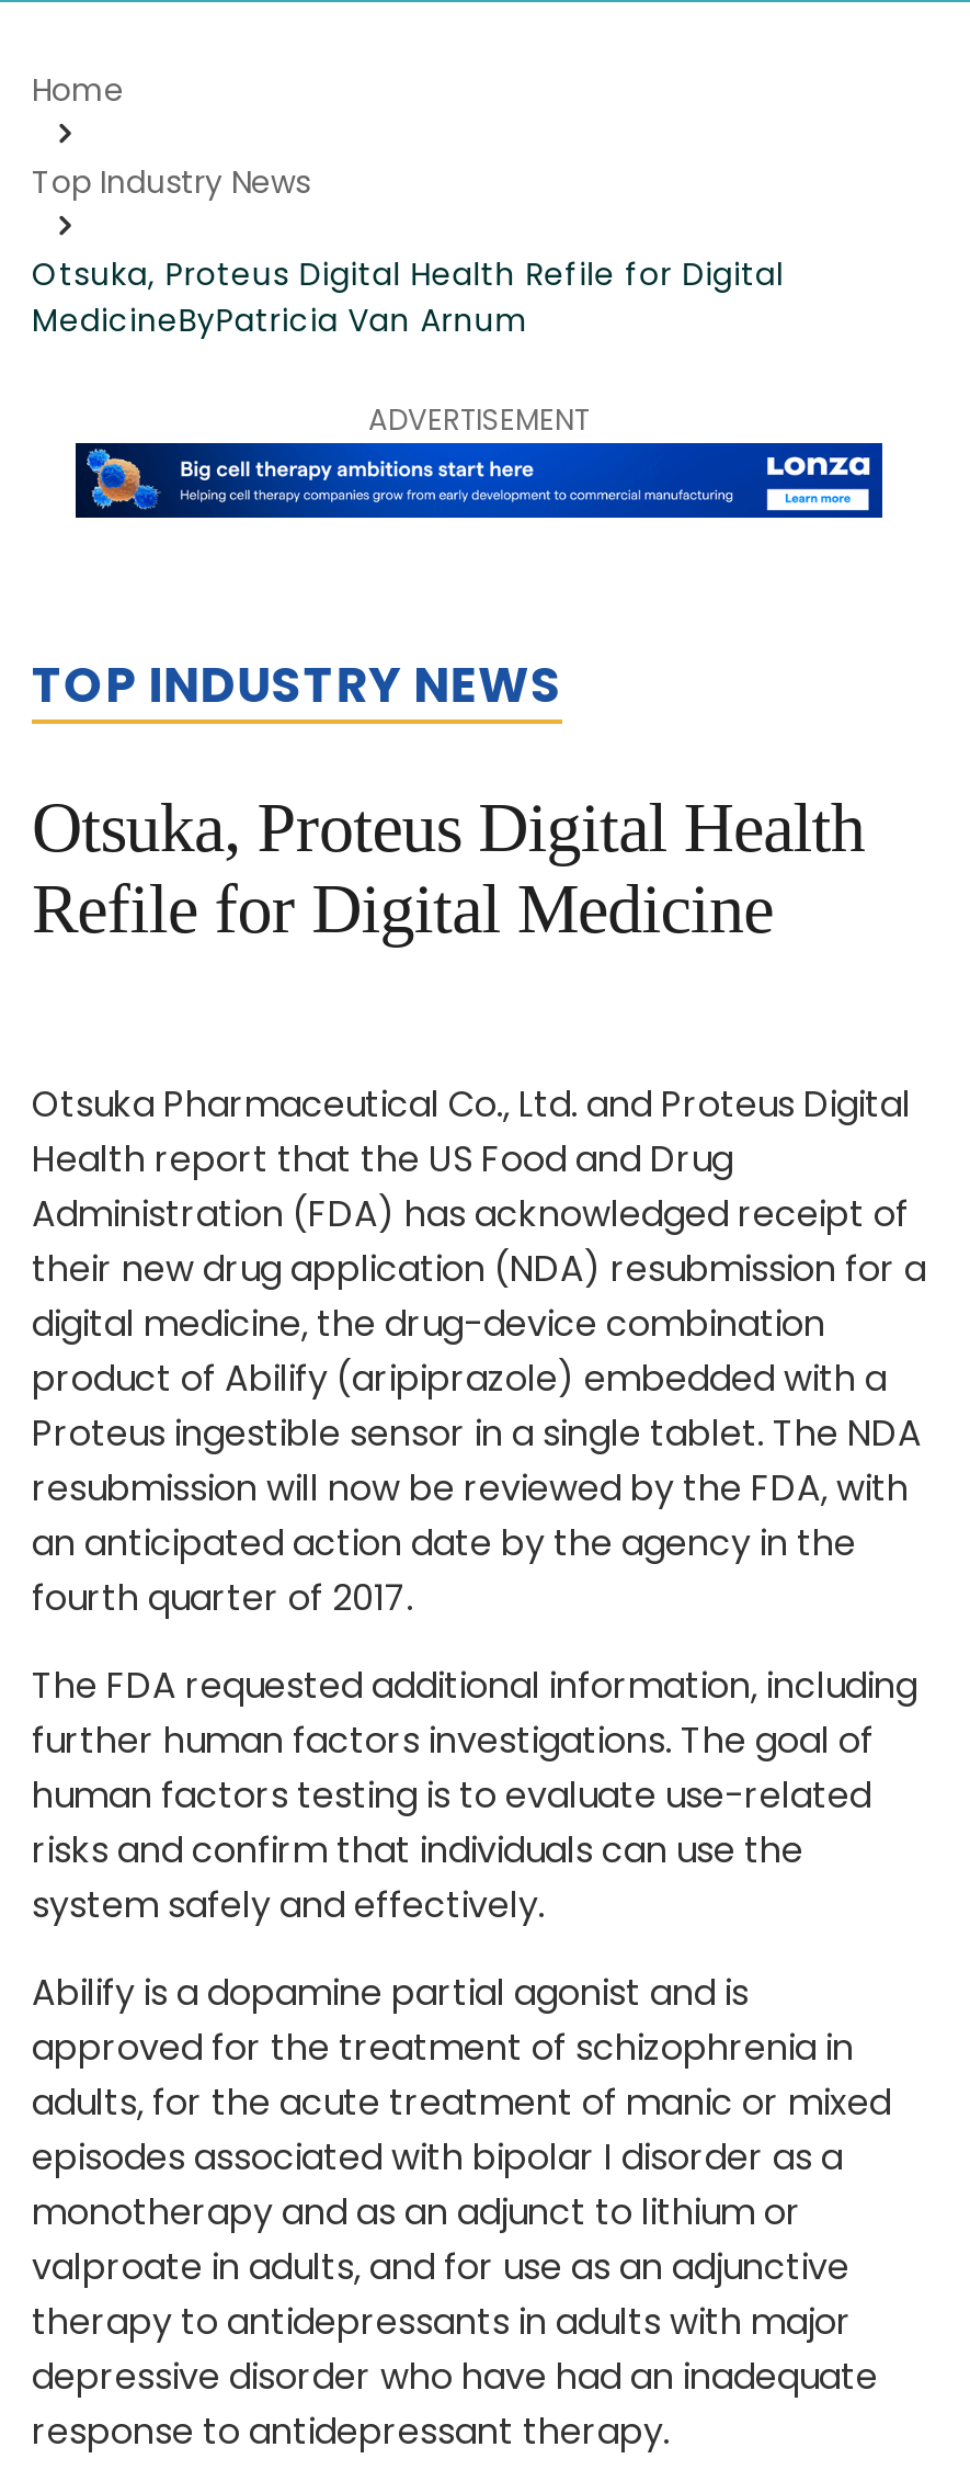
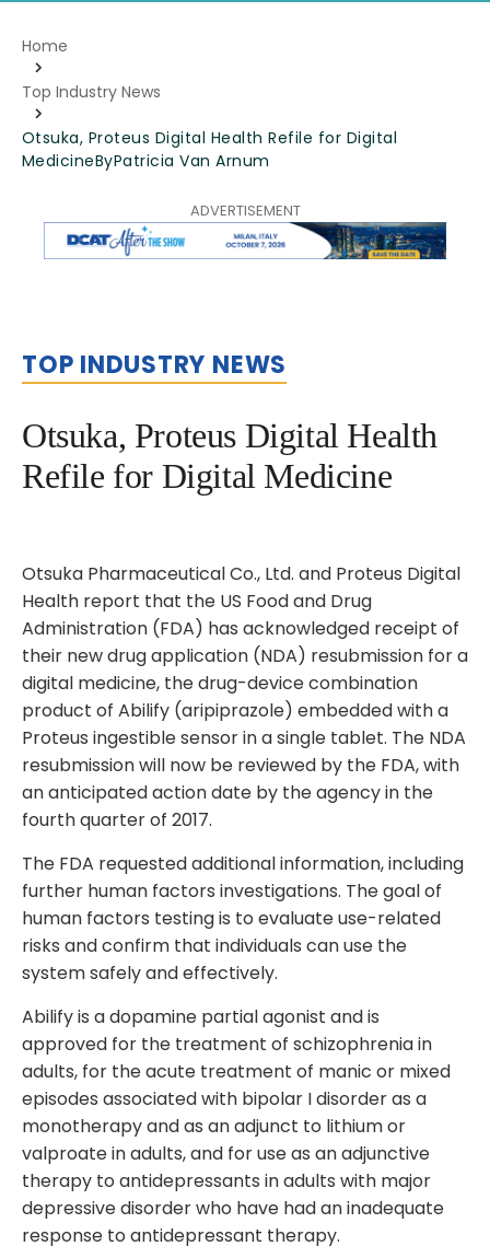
[73,441,885,520] [image] -> [44,221,447,260] [image]

